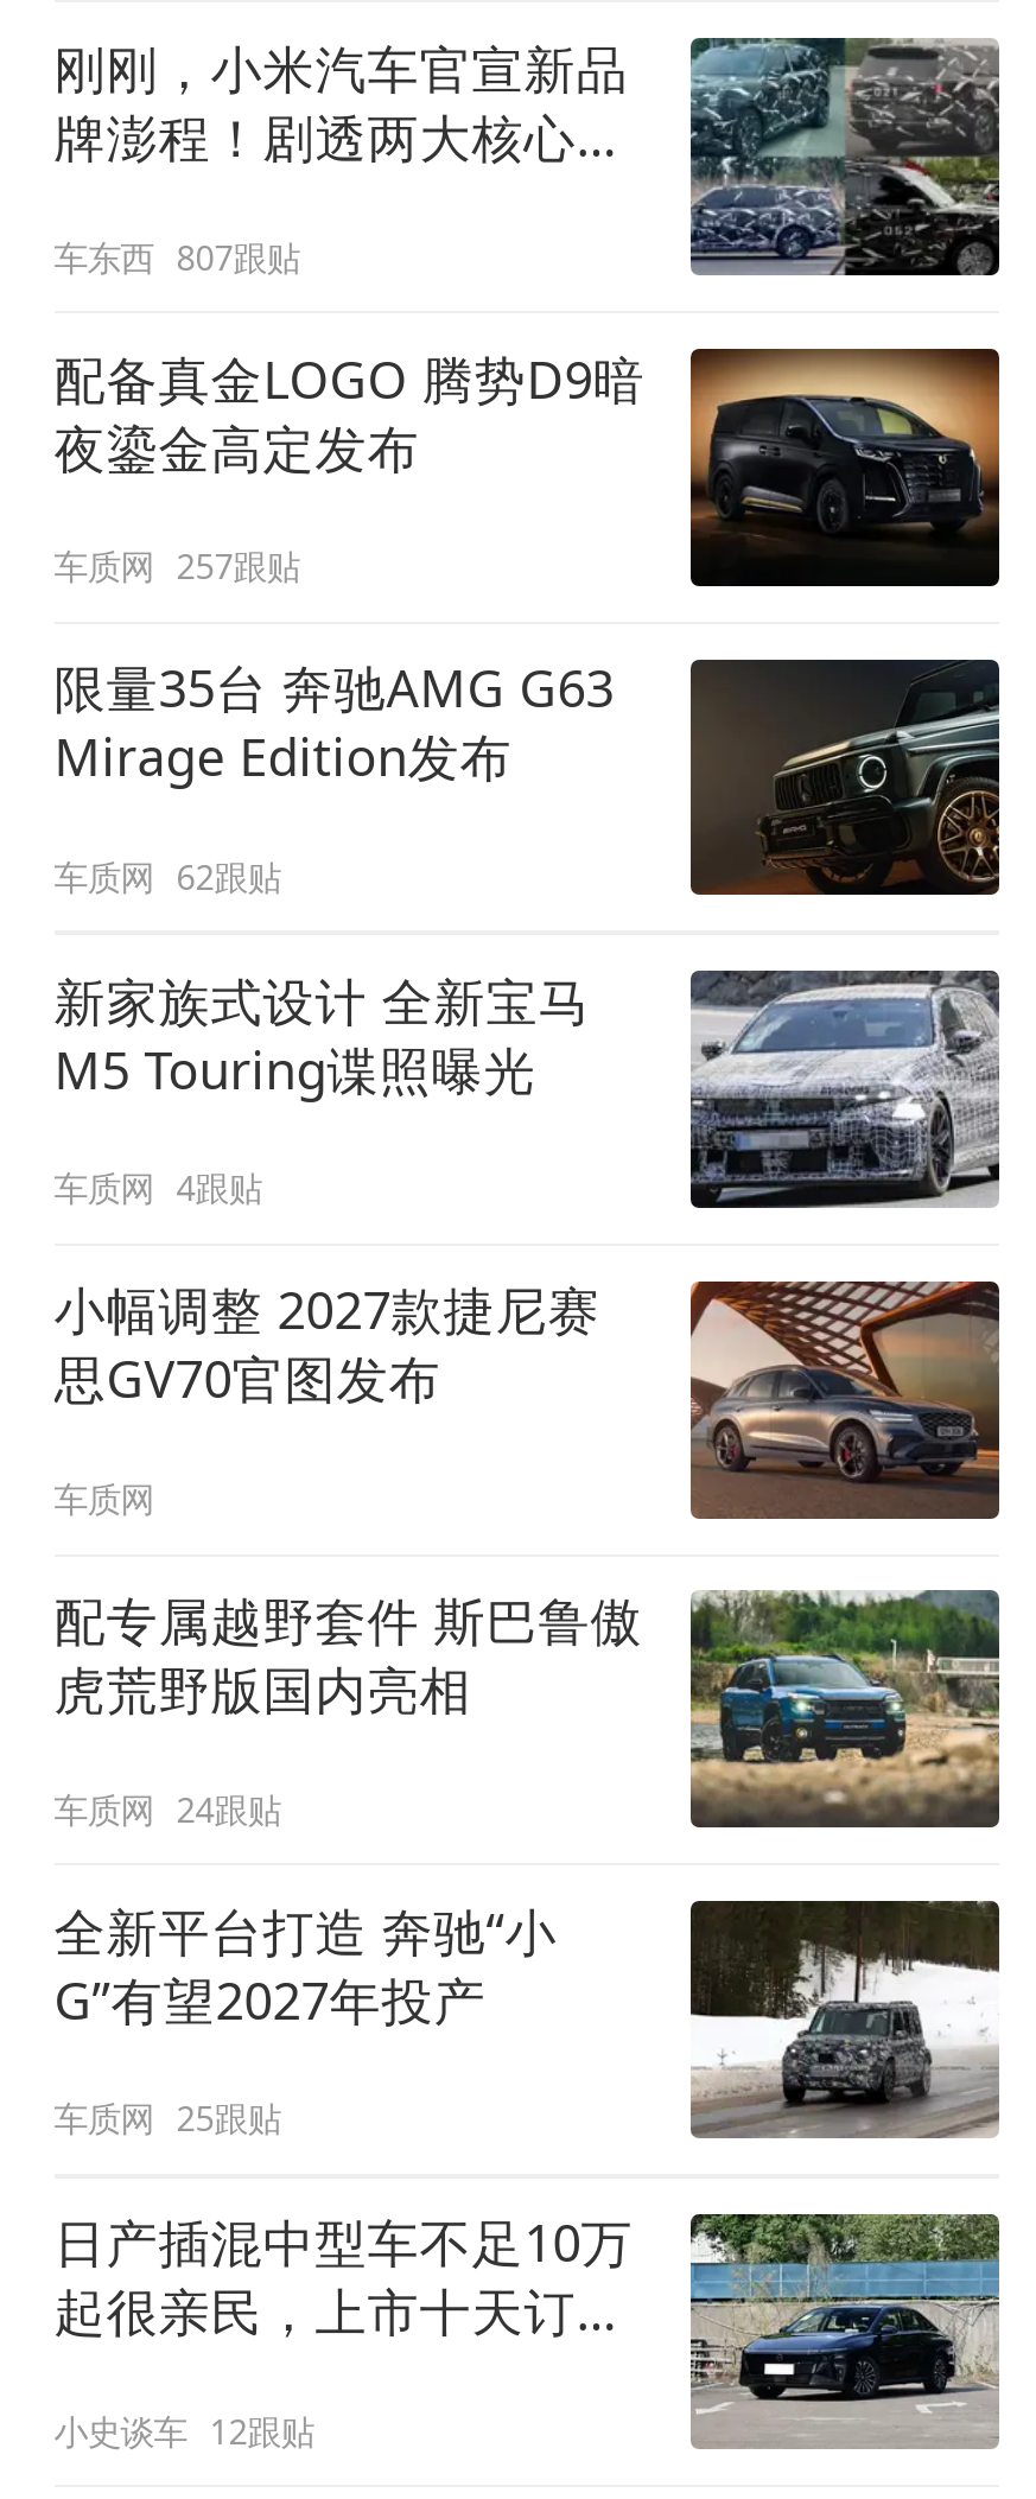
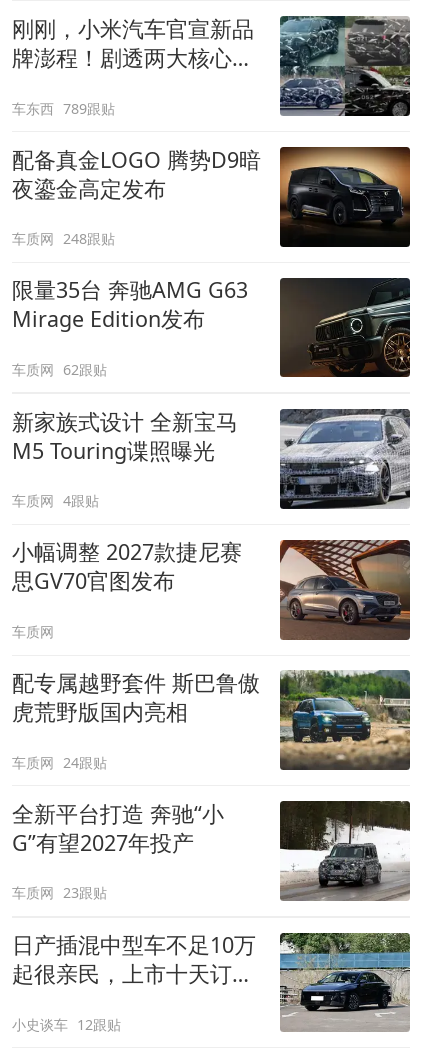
[54,234,300,279] 车东西 807跟贴 -> [12,98,115,117] 车东西 789跟贴
[54,544,300,589] 车质网 257跟贴 -> [12,229,115,248] 车质网 248跟贴
[54,2096,281,2141] 车质网 25跟贴 -> [12,883,107,902] 车质网 23跟贴

